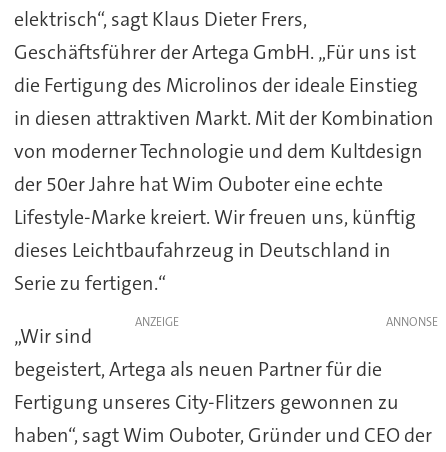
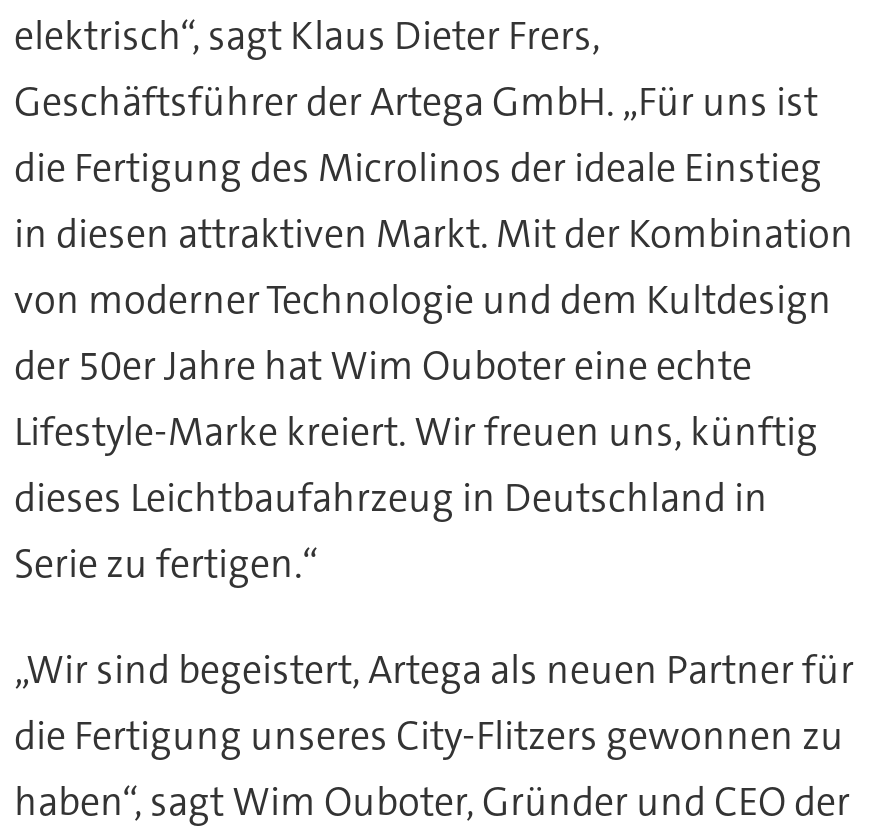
[14,314,399,415] ANZEIGE | „Wir sind | begeistert, Artega als neuen Partner für die | Fertigung unseres City-Flitzers gewonnen zu -> [14,642,854,760] „Wir sind begeistert, Artega als neuen Partner für | die Fertigung unseres City-Flitzers gewonnen zu

